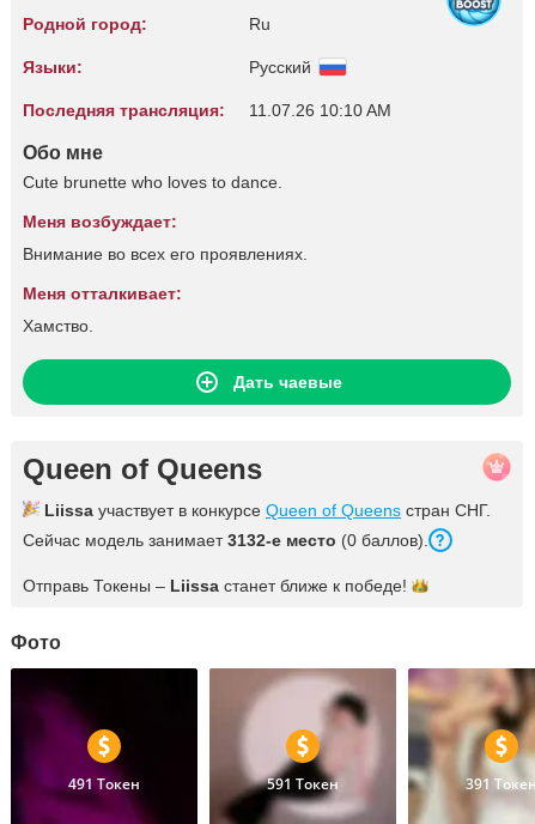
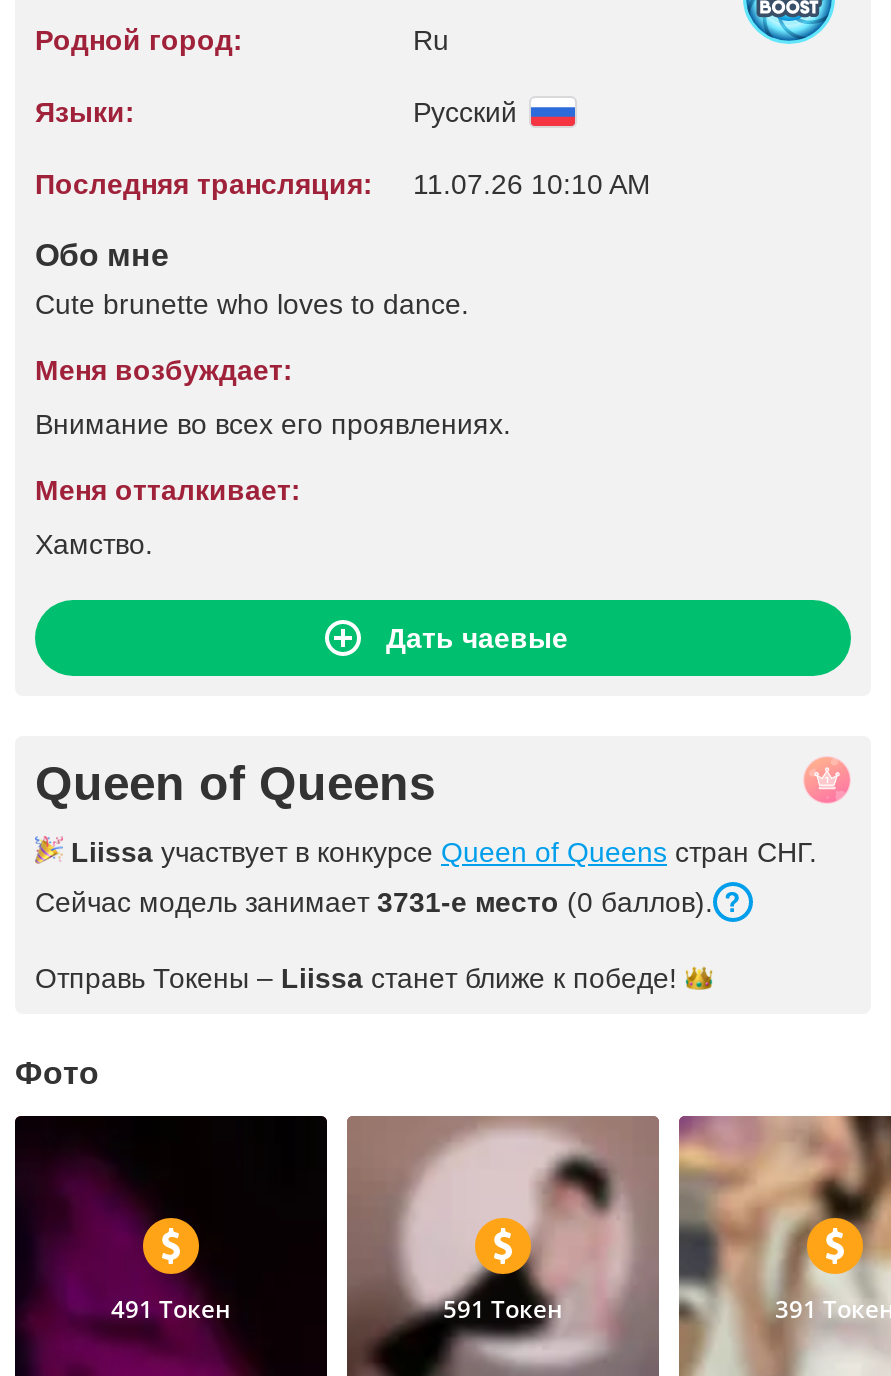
[23,531,428,550] Сейчас модель занимает 3132-е место (0 баллов). -> [35,886,713,918] Сейчас модель занимает 3731-е место (0 баллов).

